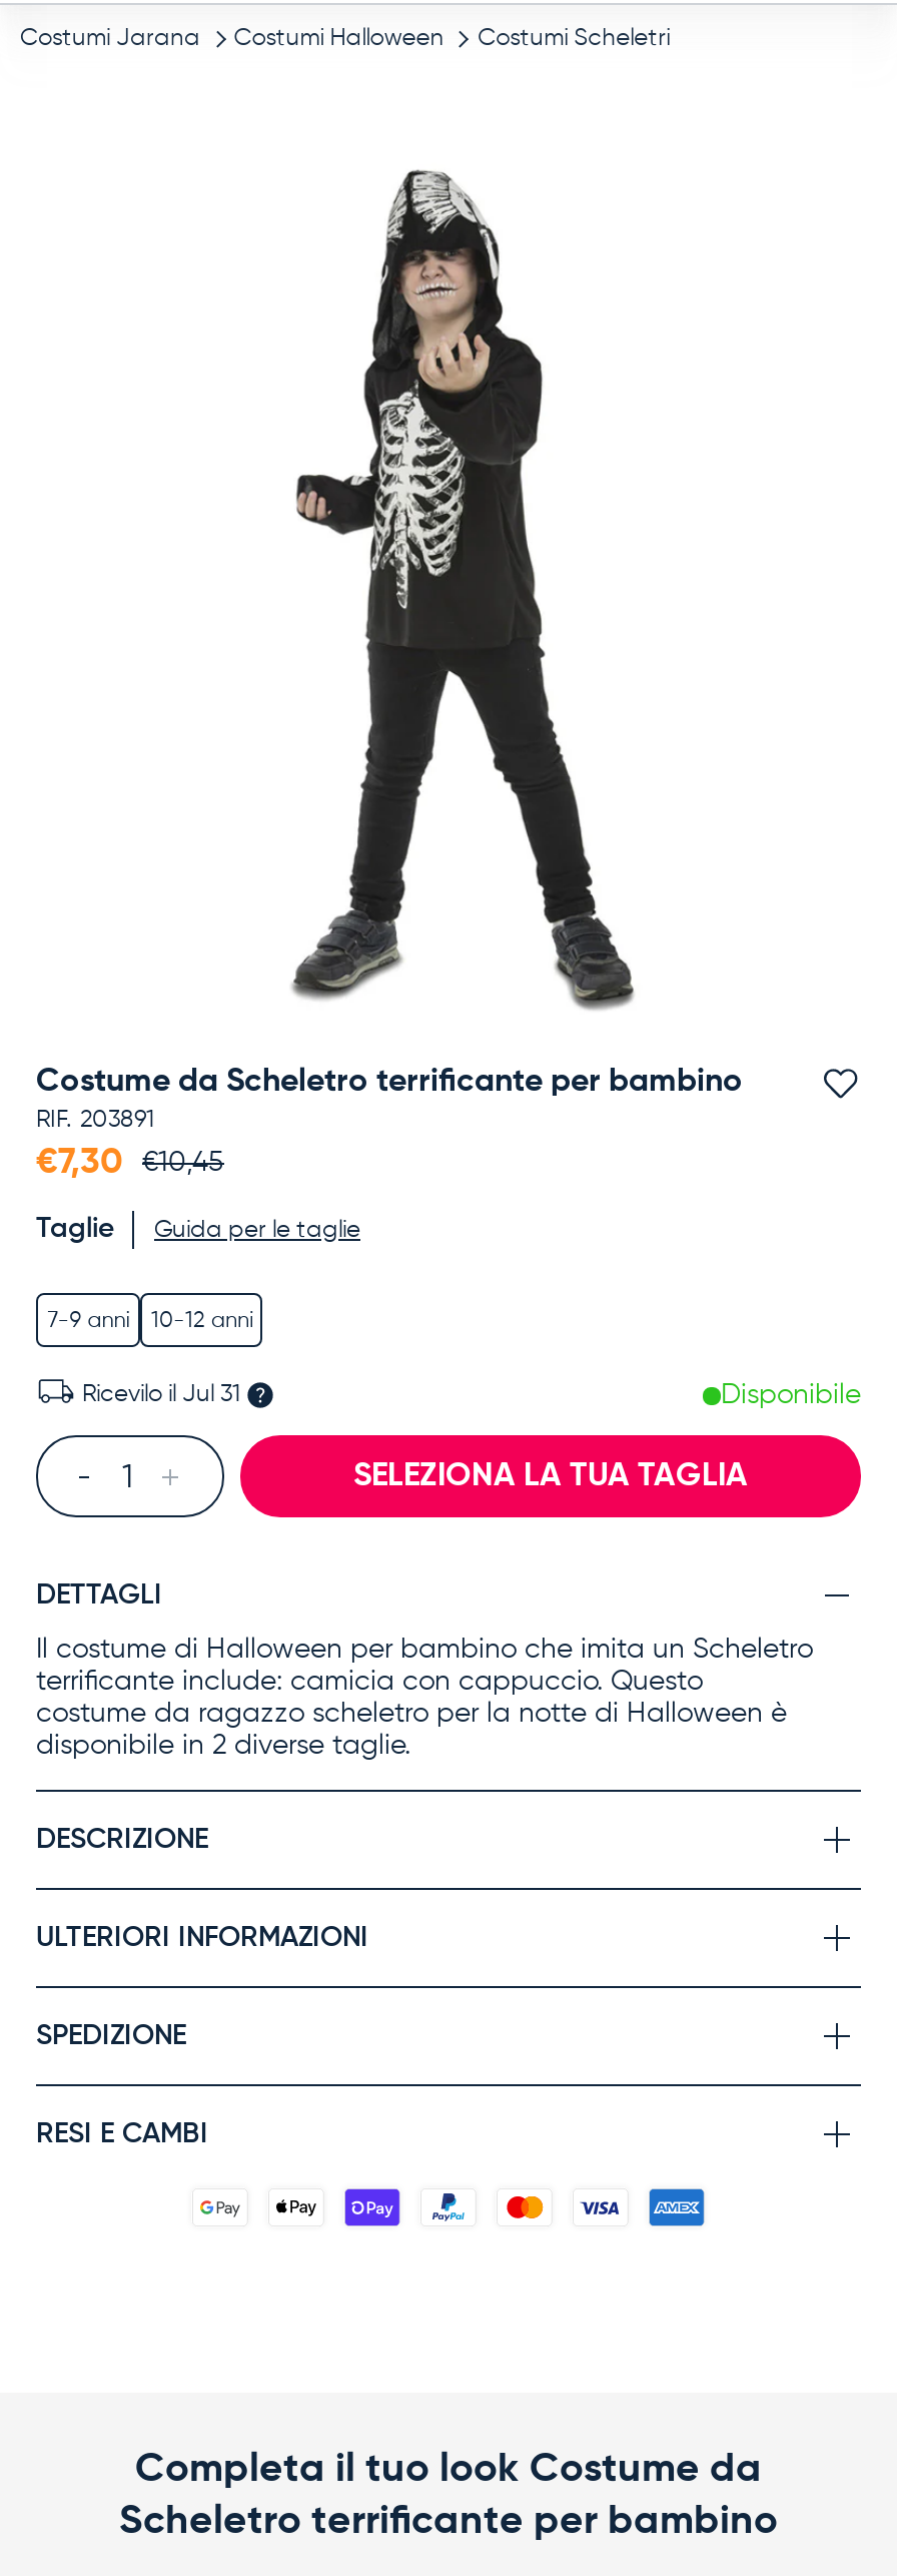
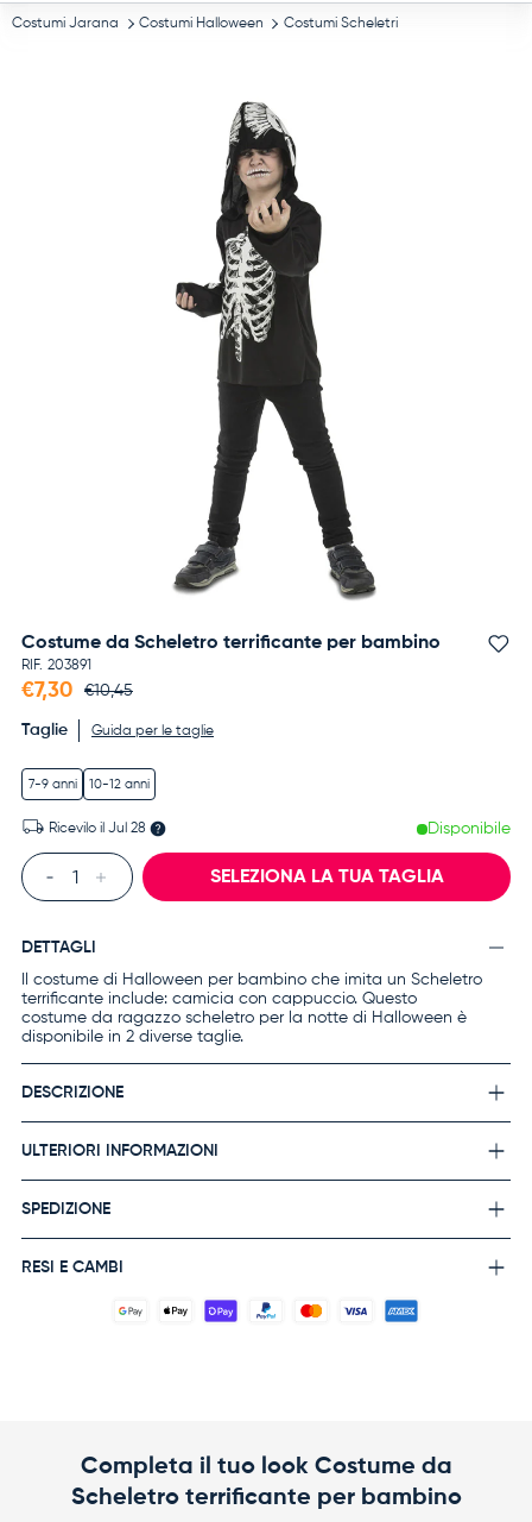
[82,1384,240,1408] Ricevilo il Jul 31 -> [49,822,146,836] Ricevilo il Jul 28

